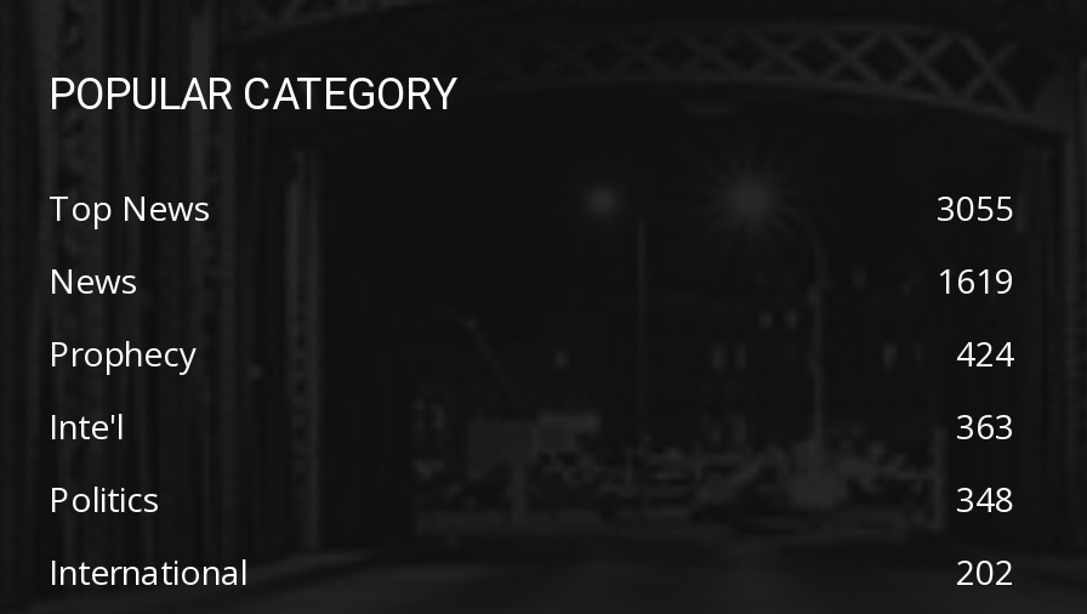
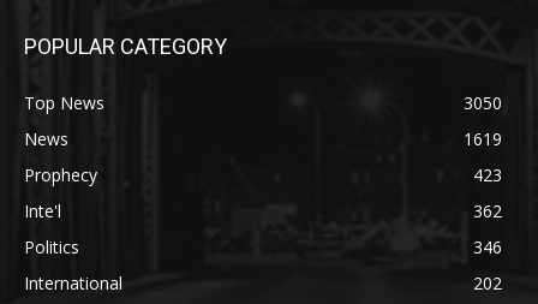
[937,184,1014,230] 3055 -> [464,91,502,114] 3050
[956,329,1014,375] 424 -> [473,163,502,186] 423
[956,402,1014,448] 363 -> [473,199,502,222] 362
[956,475,1014,521] 348 -> [473,235,502,258] 346

